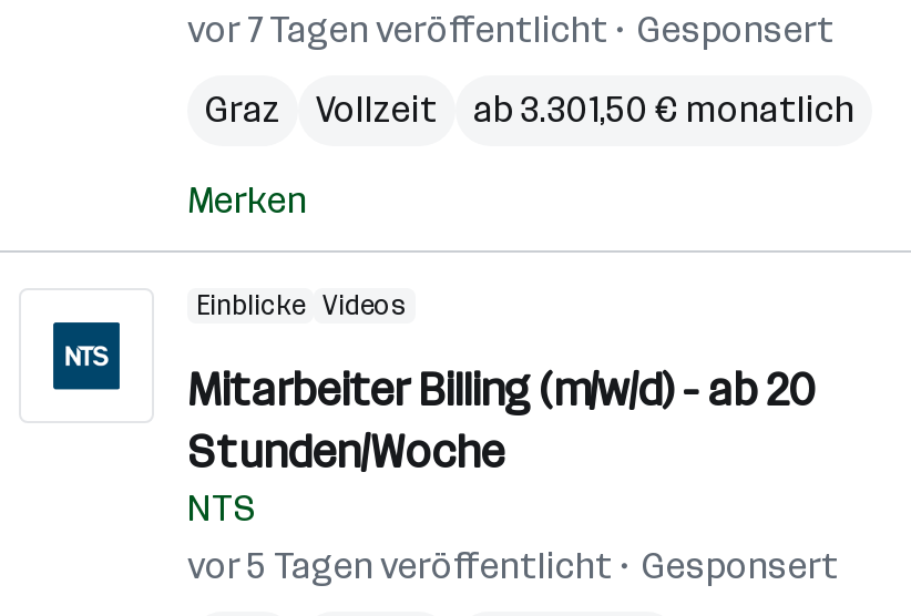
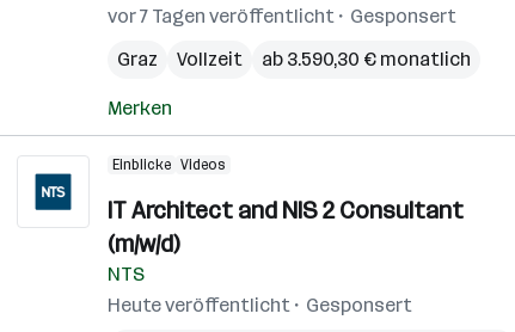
[205,89,854,131] Graz Vollzeit ab 3.301,50 € monatlich -> [117,48,471,70] Graz Vollzeit ab 3.590,30 € monatlich
[187,363,815,479] Mitarbeiter Billing (m/w/d) - ab 20 | Stunden/Woche -> [108,196,464,258] IT Architect and NIS 2 Consultant | (m/w/d)
[187,545,613,587] vor 5 Tagen veröffentlicht -> [108,294,290,316] Heute veröffentlicht

